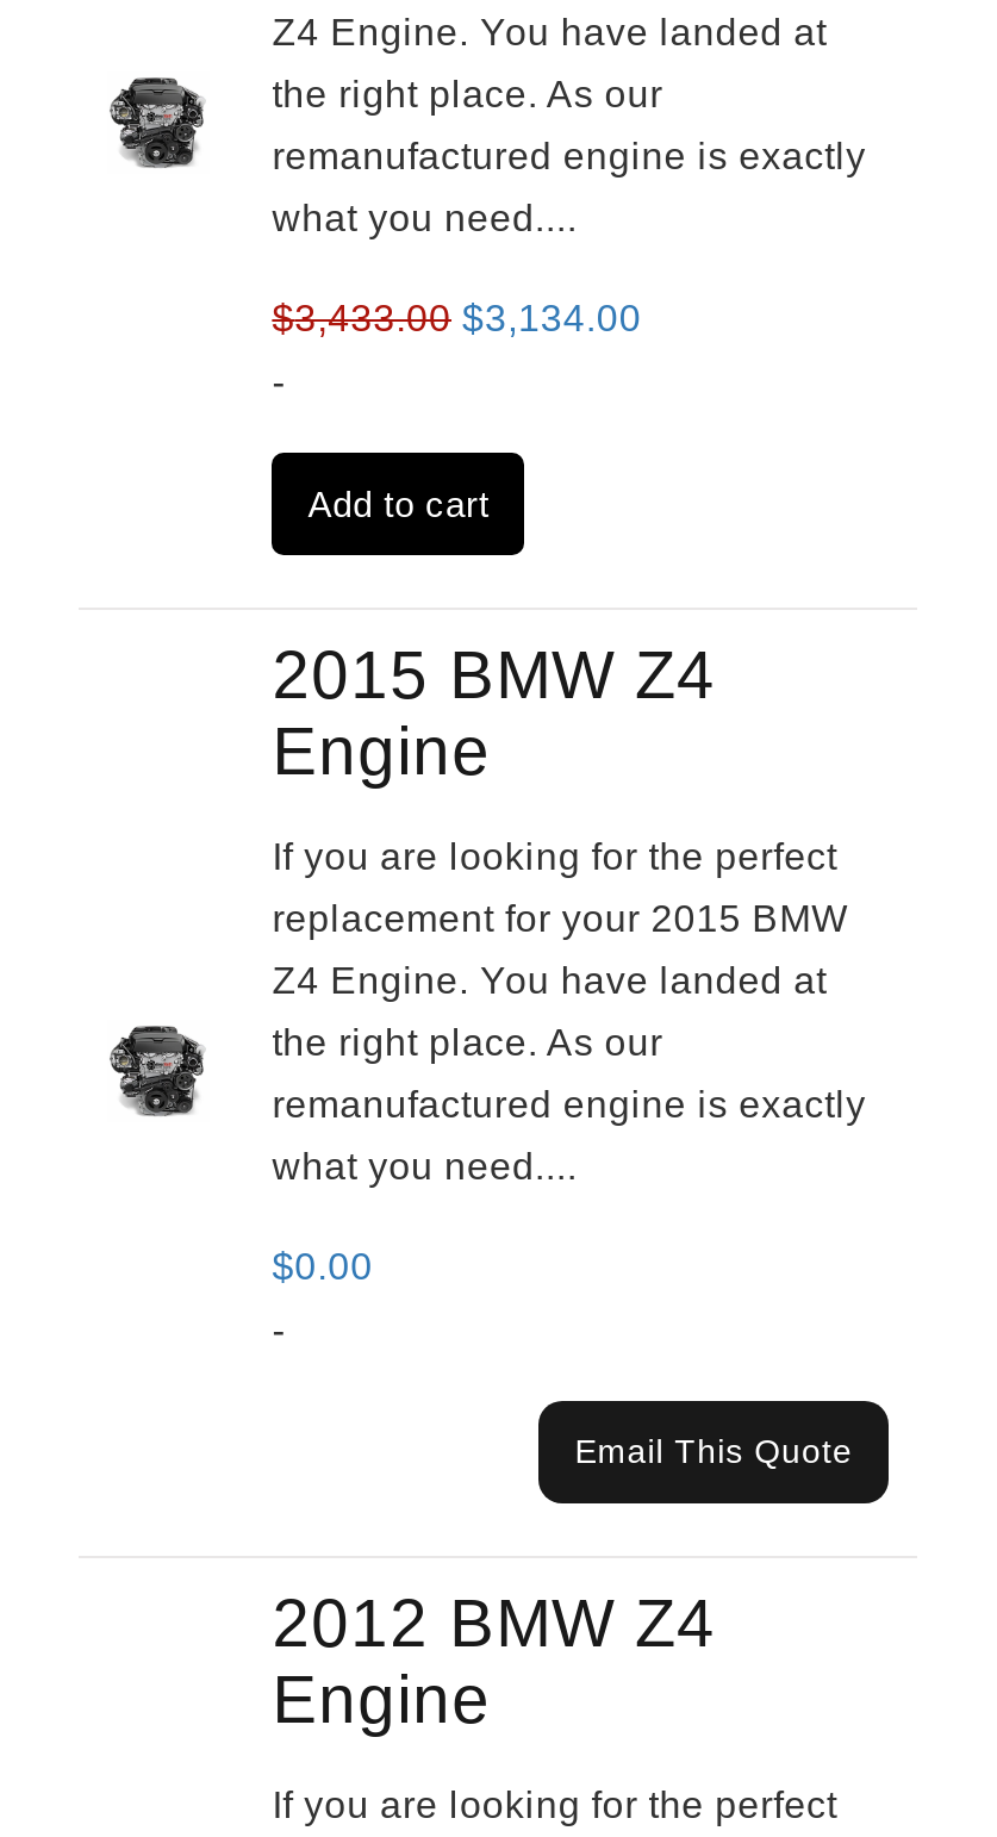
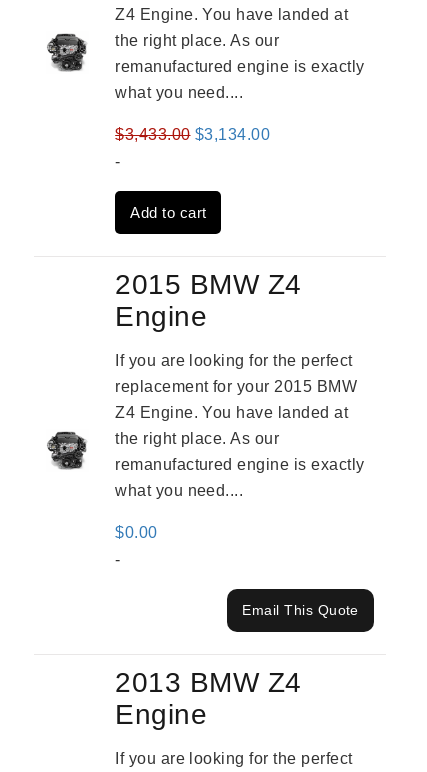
[272,1587,716,1661] 2012 BMW Z4 -> [115,667,301,698] 2013 BMW Z4

